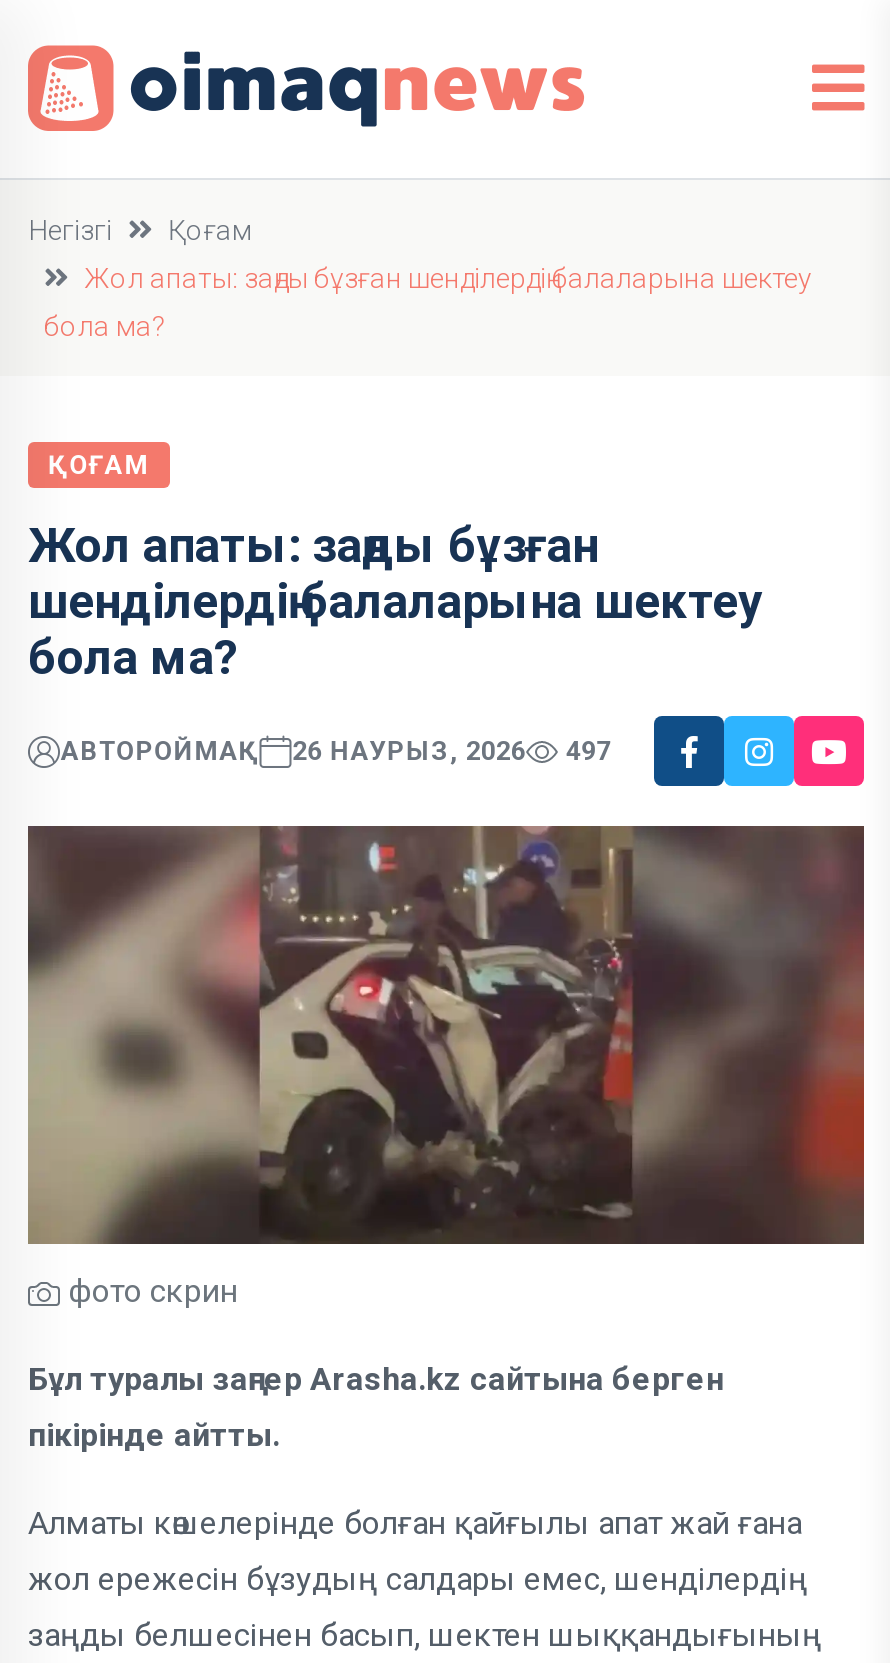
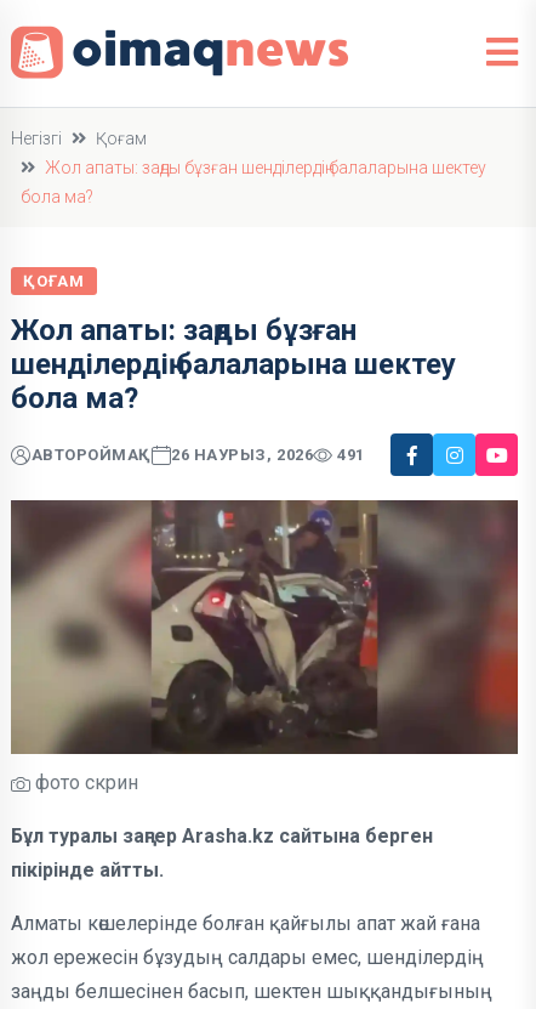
[61,736,611,766] АВТОРОЙМАҚ 26 НАУРЫЗ, 2026 497 -> [31,446,365,464] АВТОРОЙМАҚ 26 НАУРЫЗ, 2026 491

